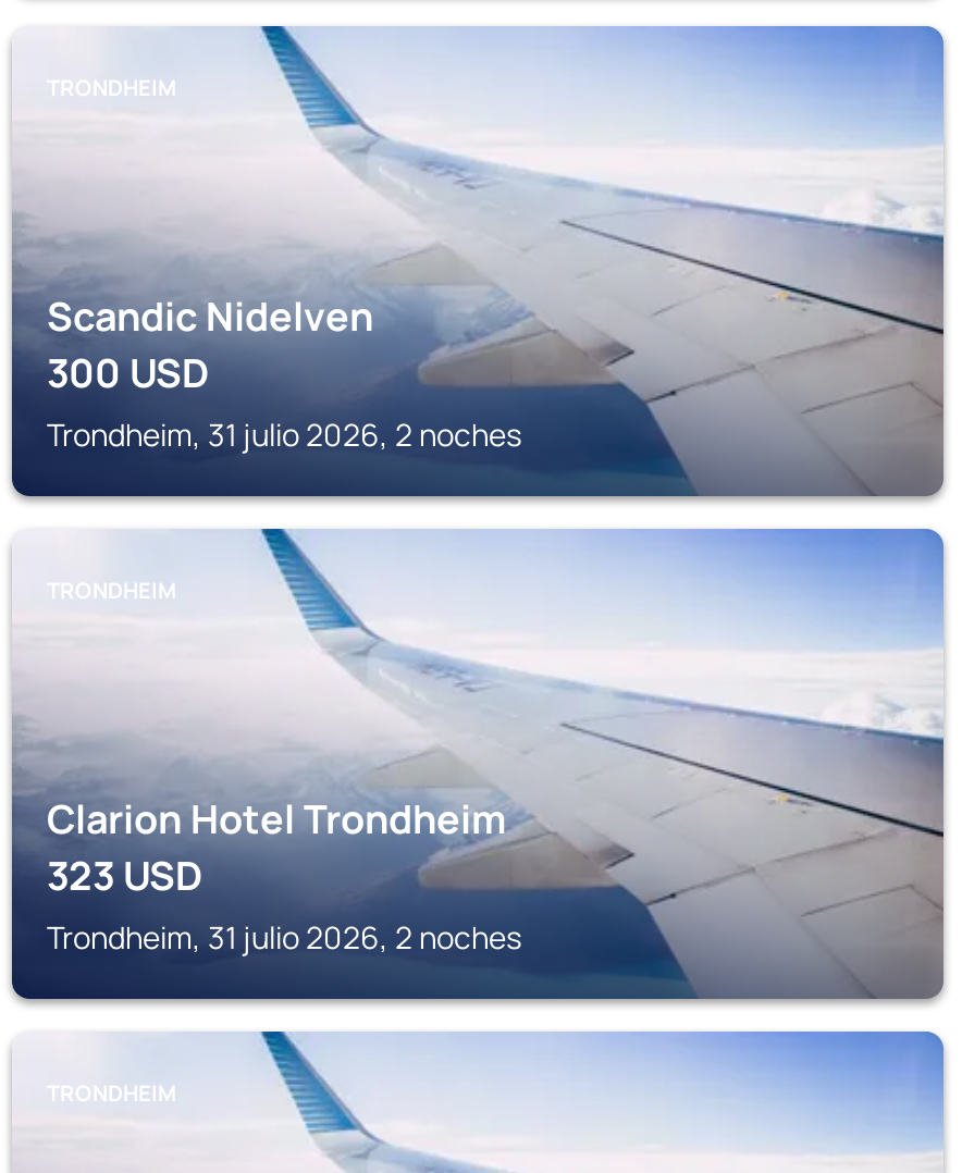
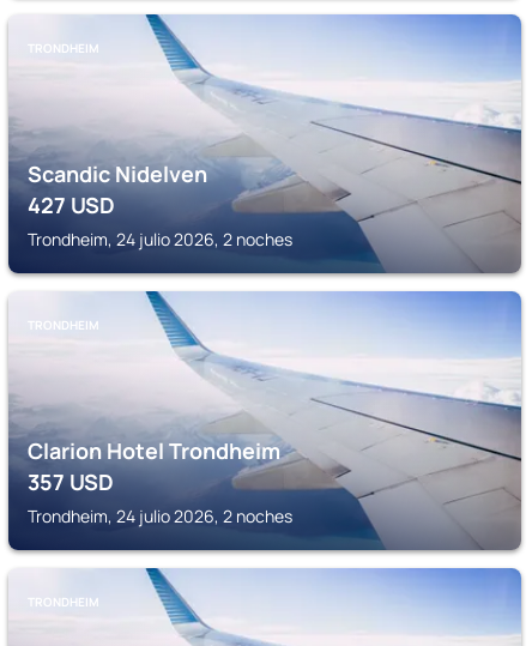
[47,346,210,398] 300 USD -> [28,191,115,219] 427 USD
[47,413,521,455] Trondheim, 31 julio 2026, 2 noches -> [28,228,292,250] Trondheim, 24 julio 2026, 2 noches
[47,849,203,901] 323 USD -> [28,467,114,496] 357 USD
[47,916,521,958] Trondheim, 31 julio 2026, 2 noches -> [28,505,292,527] Trondheim, 24 julio 2026, 2 noches

